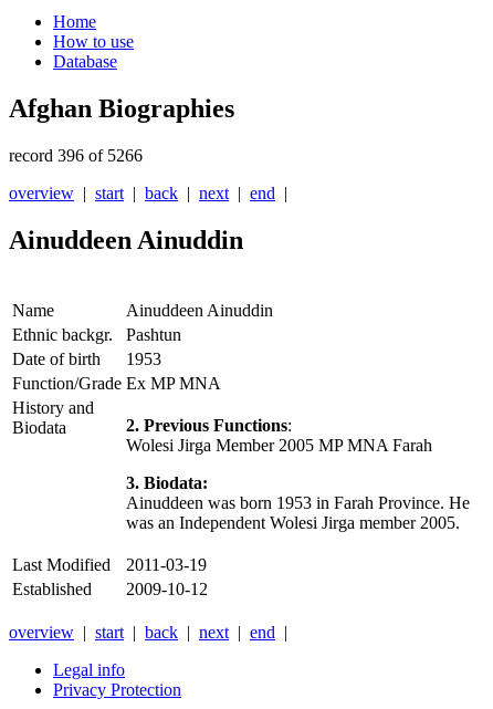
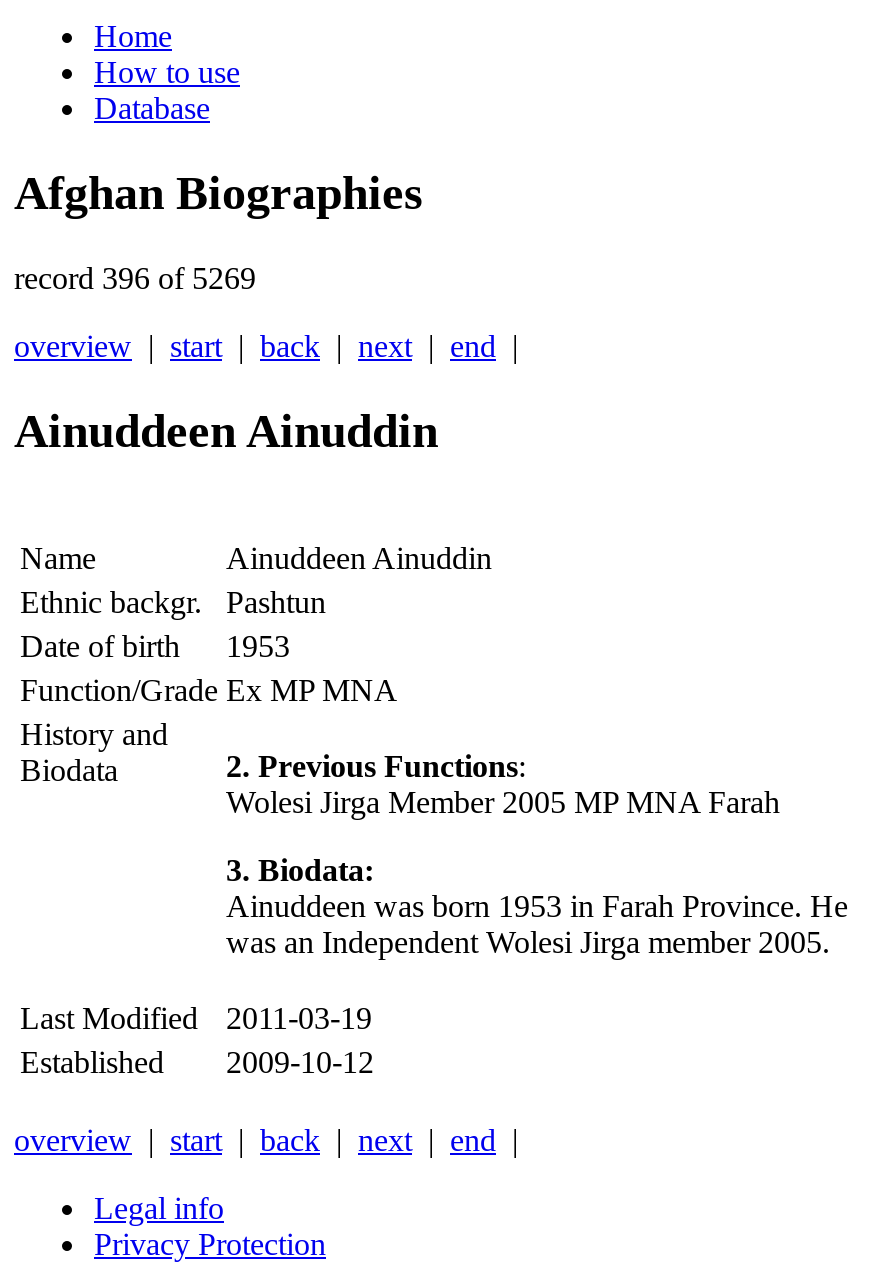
[9,146,143,165] record 396 of 5266 -> [14,261,256,295] record 396 of 5269

